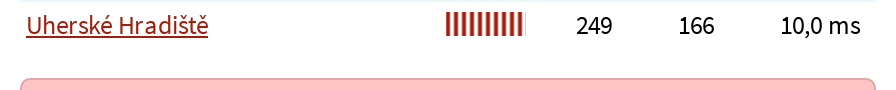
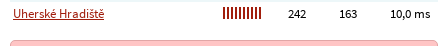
[576,8,612,42] 249 -> [288,5,306,22] 242
[678,8,714,42] 166 -> [339,5,357,22] 163

